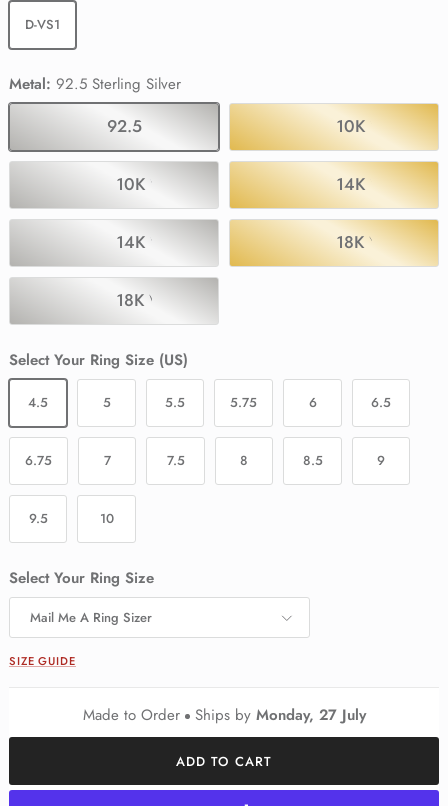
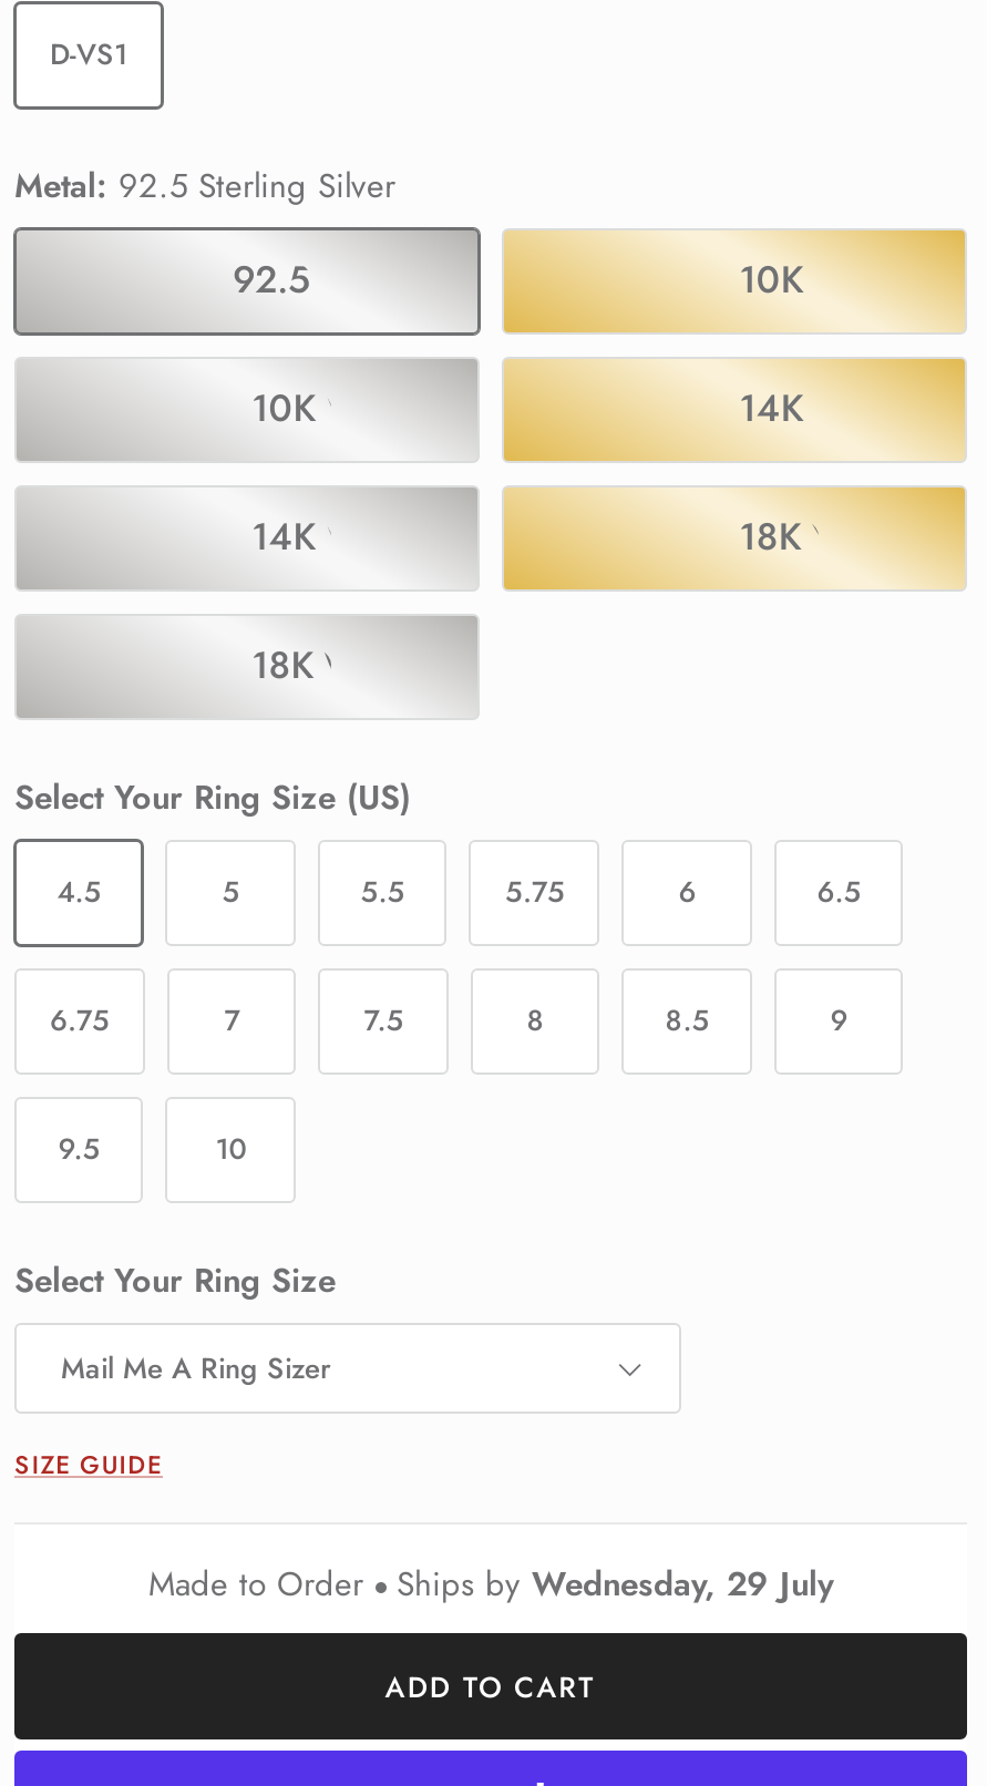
[82,704,365,726] Made to Order Ships by Monday, 27 July -> [148,1561,833,1609] Made to Order Ships by Wednesday, 29 July

